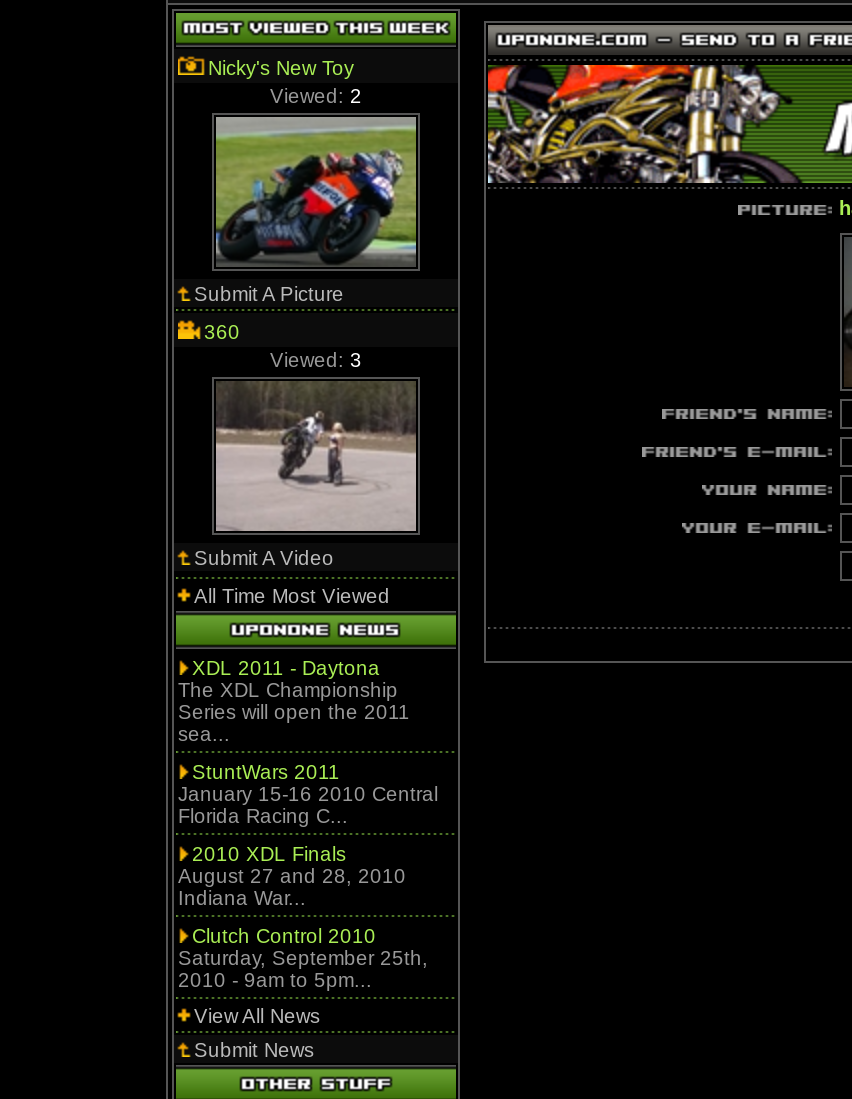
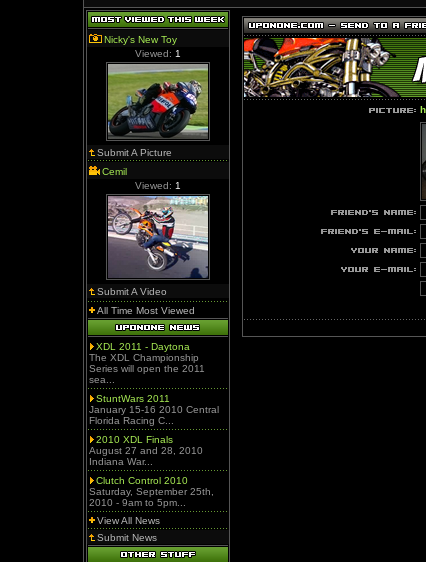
[270,85,362,107] Viewed: 2 -> [135,48,181,59] Viewed: 1
[204,321,362,371] 360 | Viewed: 3 -> [102,166,181,191] Cemil | Viewed: 1
[216,381,416,533] [image] -> [107,195,209,278] [image]

